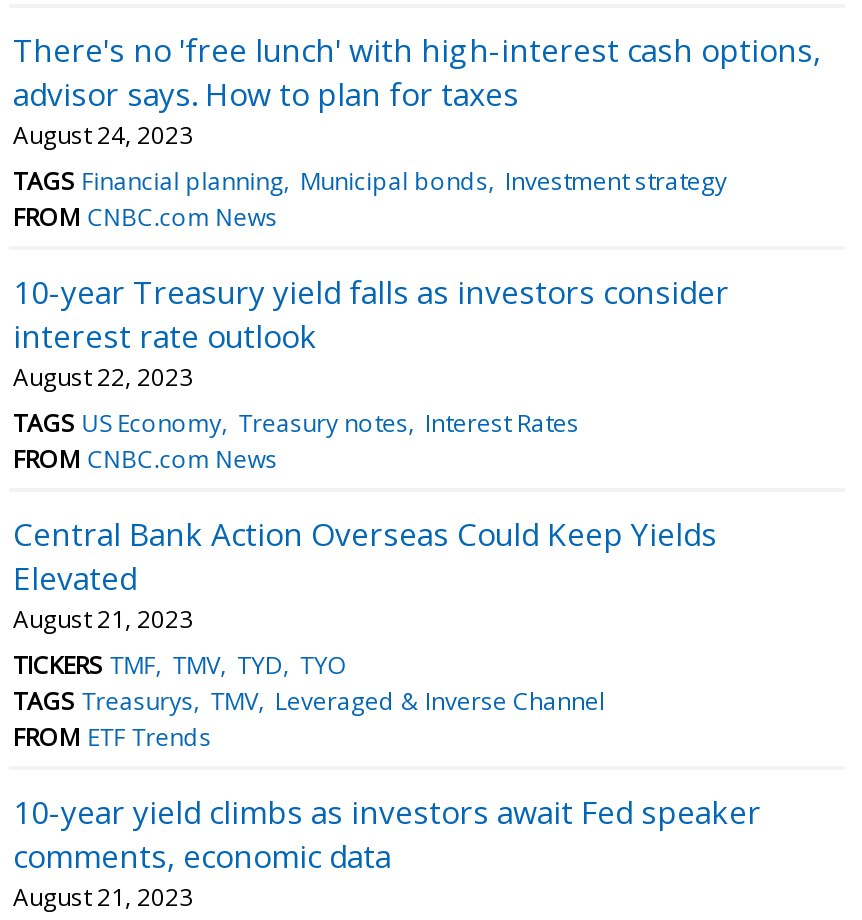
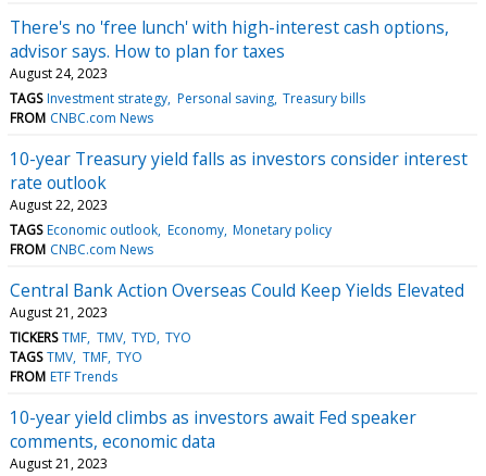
[13,164,727,198] TAGS Financial planning Municipal bonds Investment strategy -> [10,89,365,107] TAGS Investment strategy Personal saving Treasury bills
[13,406,579,440] TAGS US Economy Treasury notes Interest Rates -> [10,221,332,239] TAGS Economic outlook Economy Monetary policy
[13,684,605,718] TAGS Treasurys TMV Leveraged & Inverse Channel -> [10,348,142,366] TAGS TMV TMF TYO

